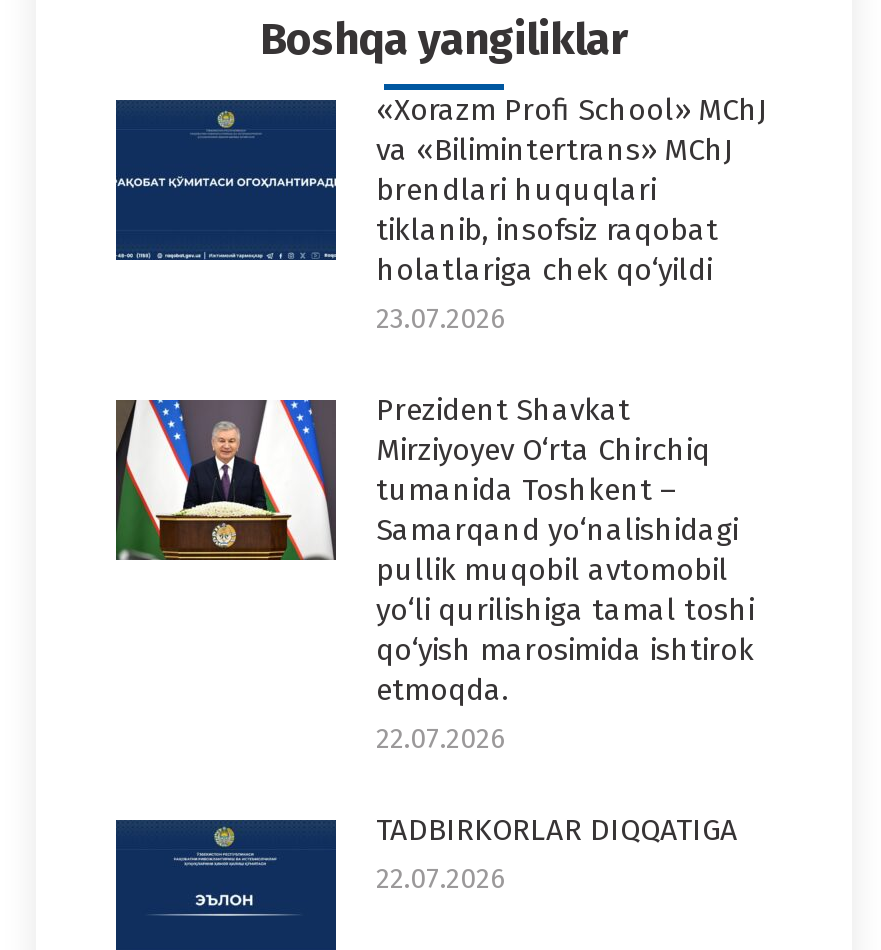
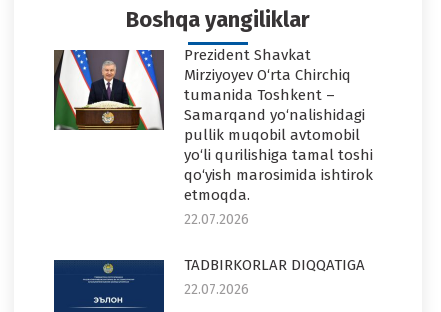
[116,92,768,336] [image] | «Xorazm Profi School» MChJ | va «Bilimintertrans» MChJ | brendlari huquqlari | tiklanib, insofsiz raqobat | holatlariga chek qo‘yildi | 23.07.2026 -> none

